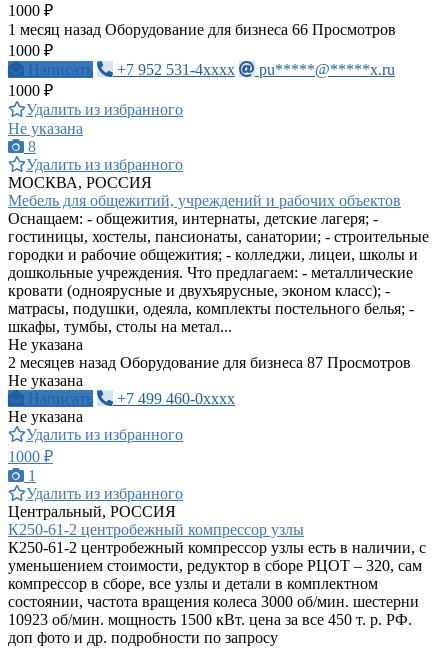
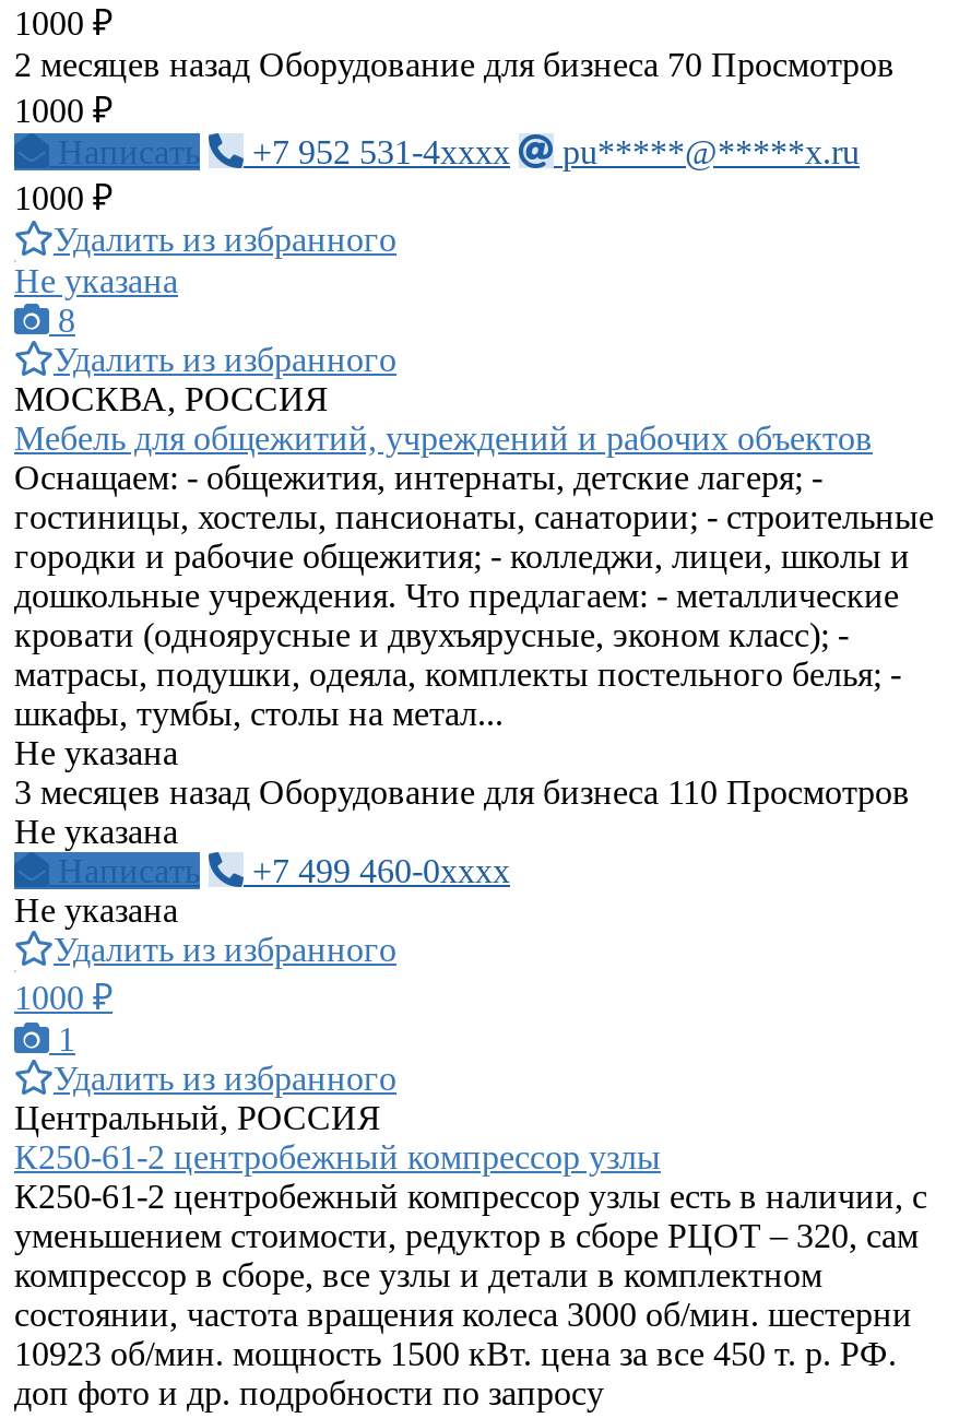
[8,21,396,38] 1 месяц назад Оборудование для бизнеса 66 Просмотров -> [14,46,895,83] 2 месяцев назад Оборудование для бизнеса 70 Просмотров
[8,354,411,371] 2 месяцев назад Оборудование для бизнеса 87 Просмотров -> [14,773,910,811] 3 месяцев назад Оборудование для бизнеса 110 Просмотров

